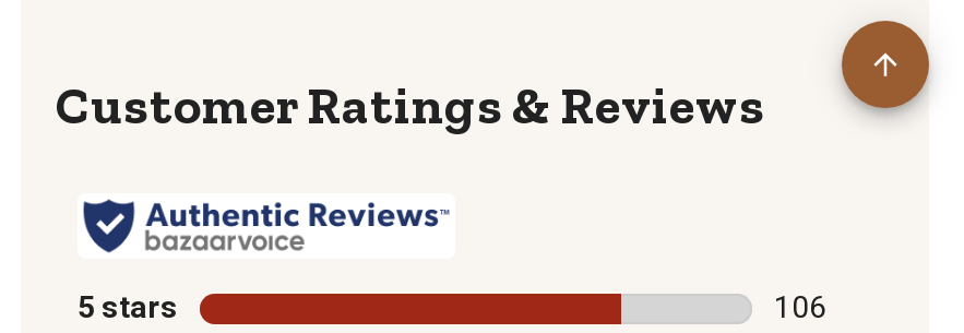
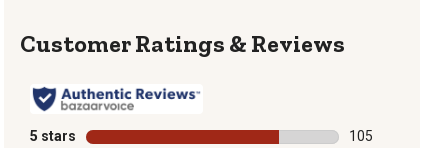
[837,19,933,119] [image] -> none
[774,290,826,325] 106 -> [349,128,373,144] 105

